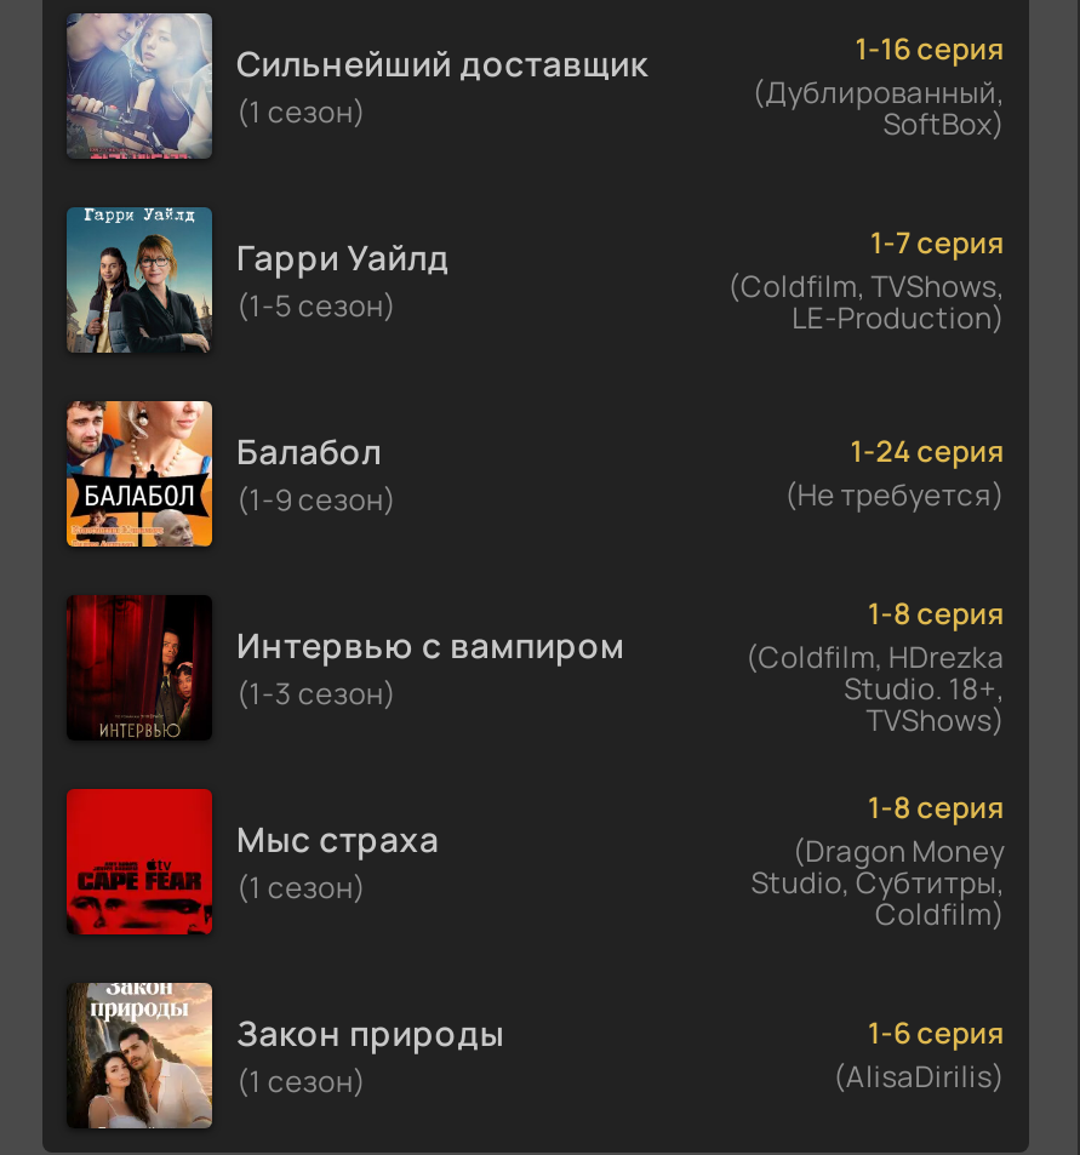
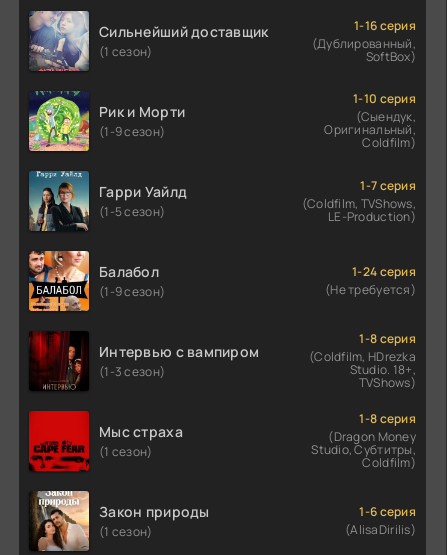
none -> [28,91,185,152] [image] | Рик и Морти | (1-9 сезон)
none -> [324,90,416,151] 1-10 серия | (Сыендук, | Оригинальный, | Coldfilm)

